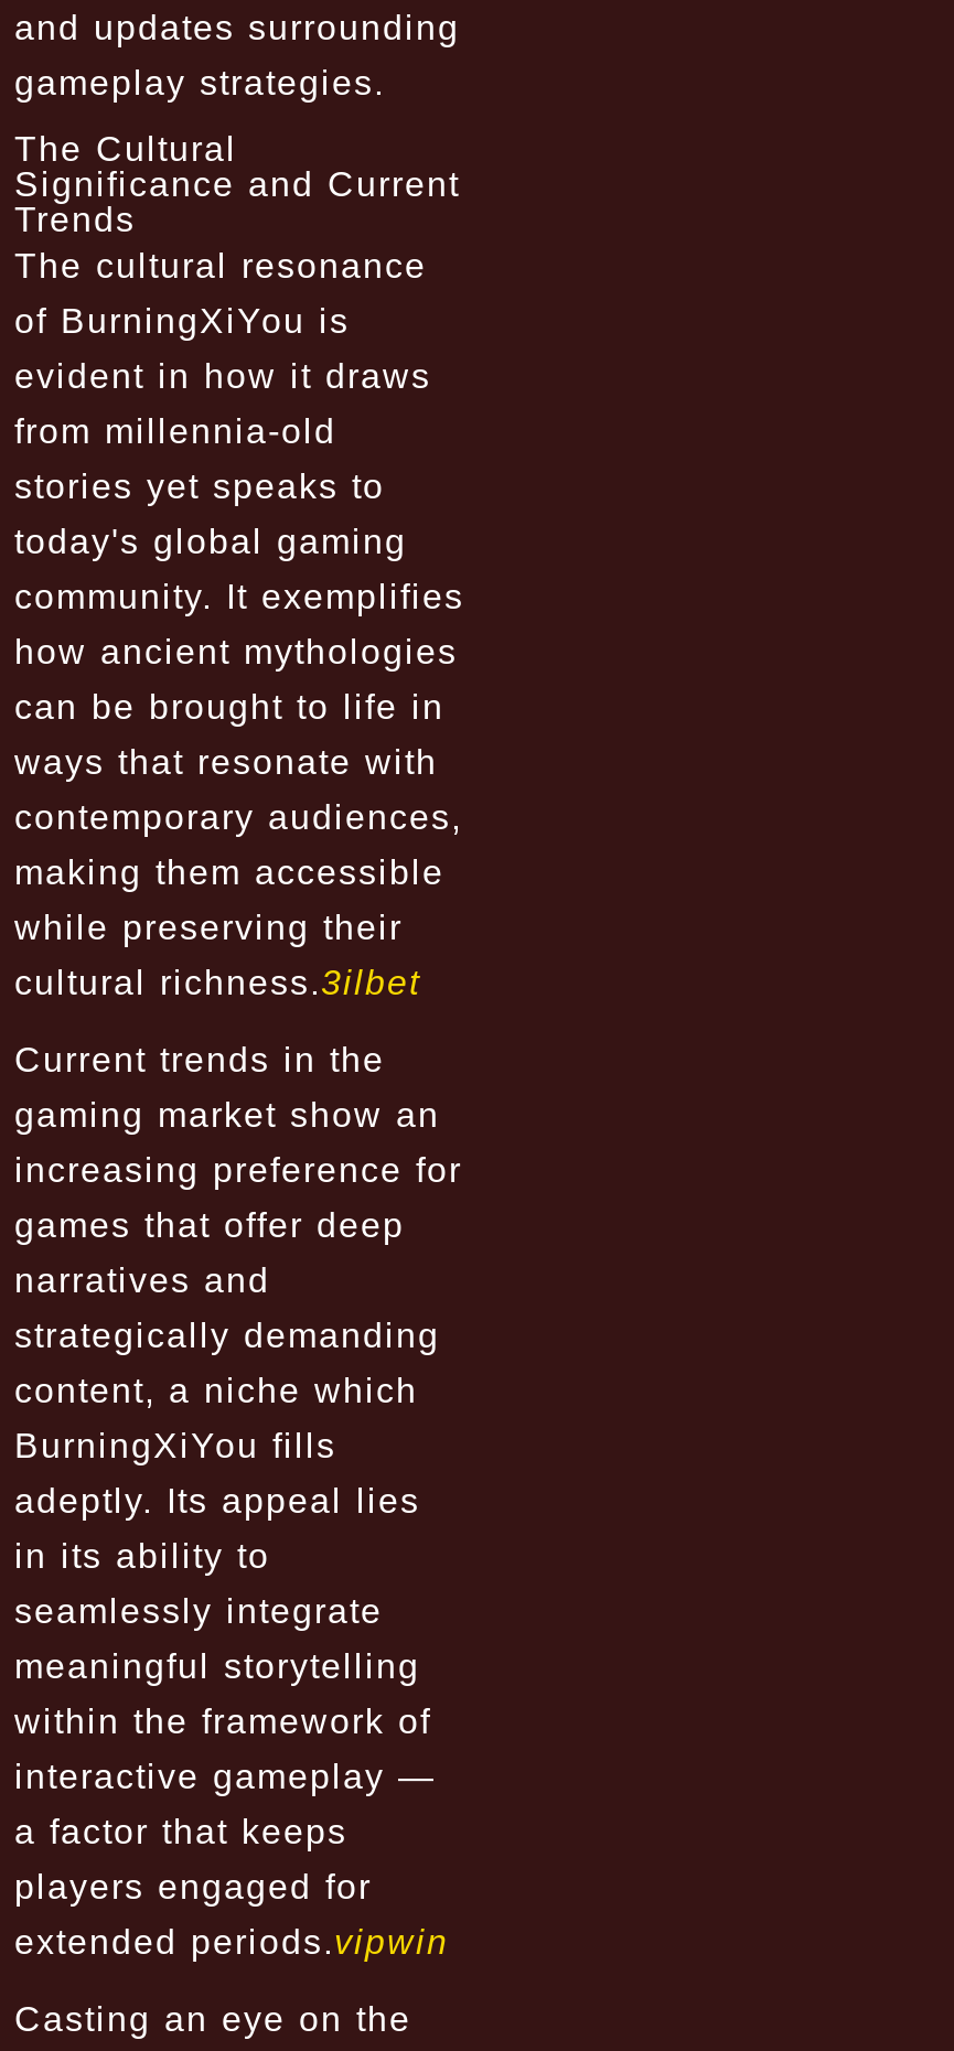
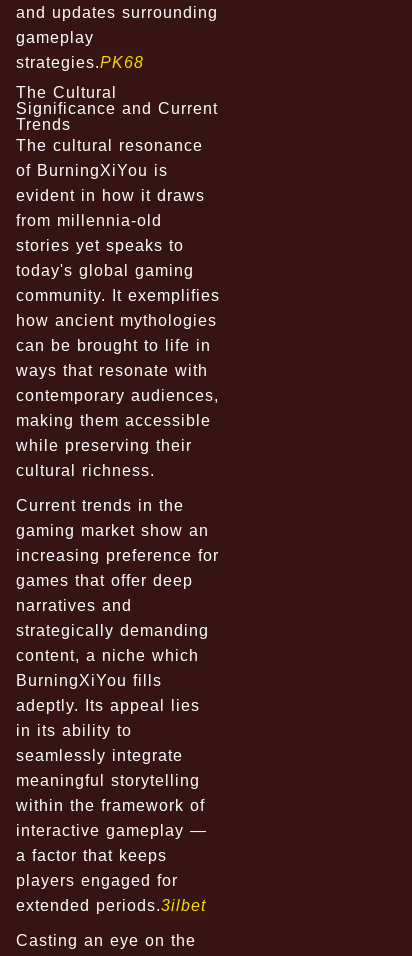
[14,65,385,103] gameplay strategies. -> [16,29,144,71] gameplay | strategies. PK68
[14,965,420,1002] cultural richness. 3ilbet -> [16,462,155,479] cultural richness.
[14,1924,449,1962] extended periods. vipwin -> [16,897,206,914] extended periods. 3ilbet

